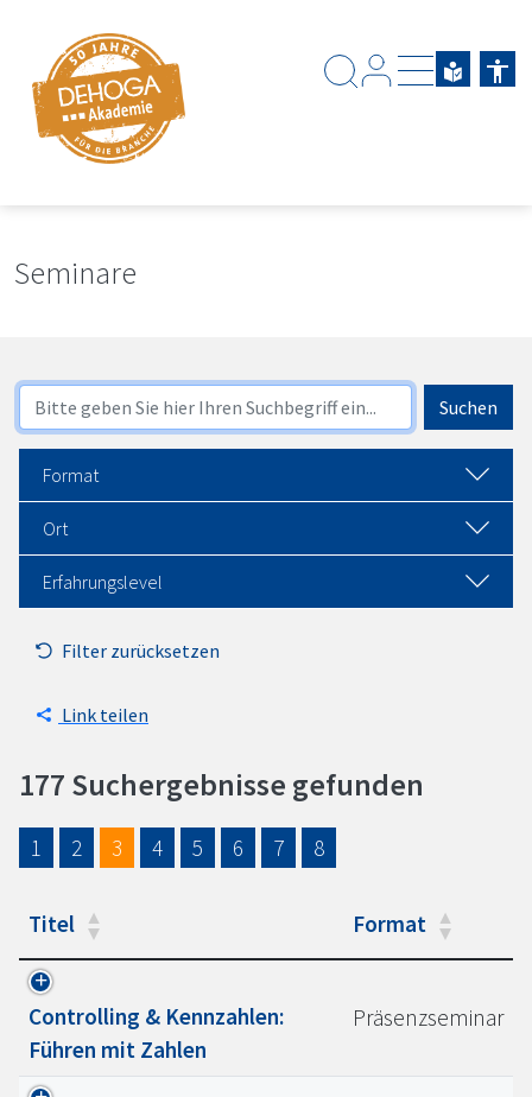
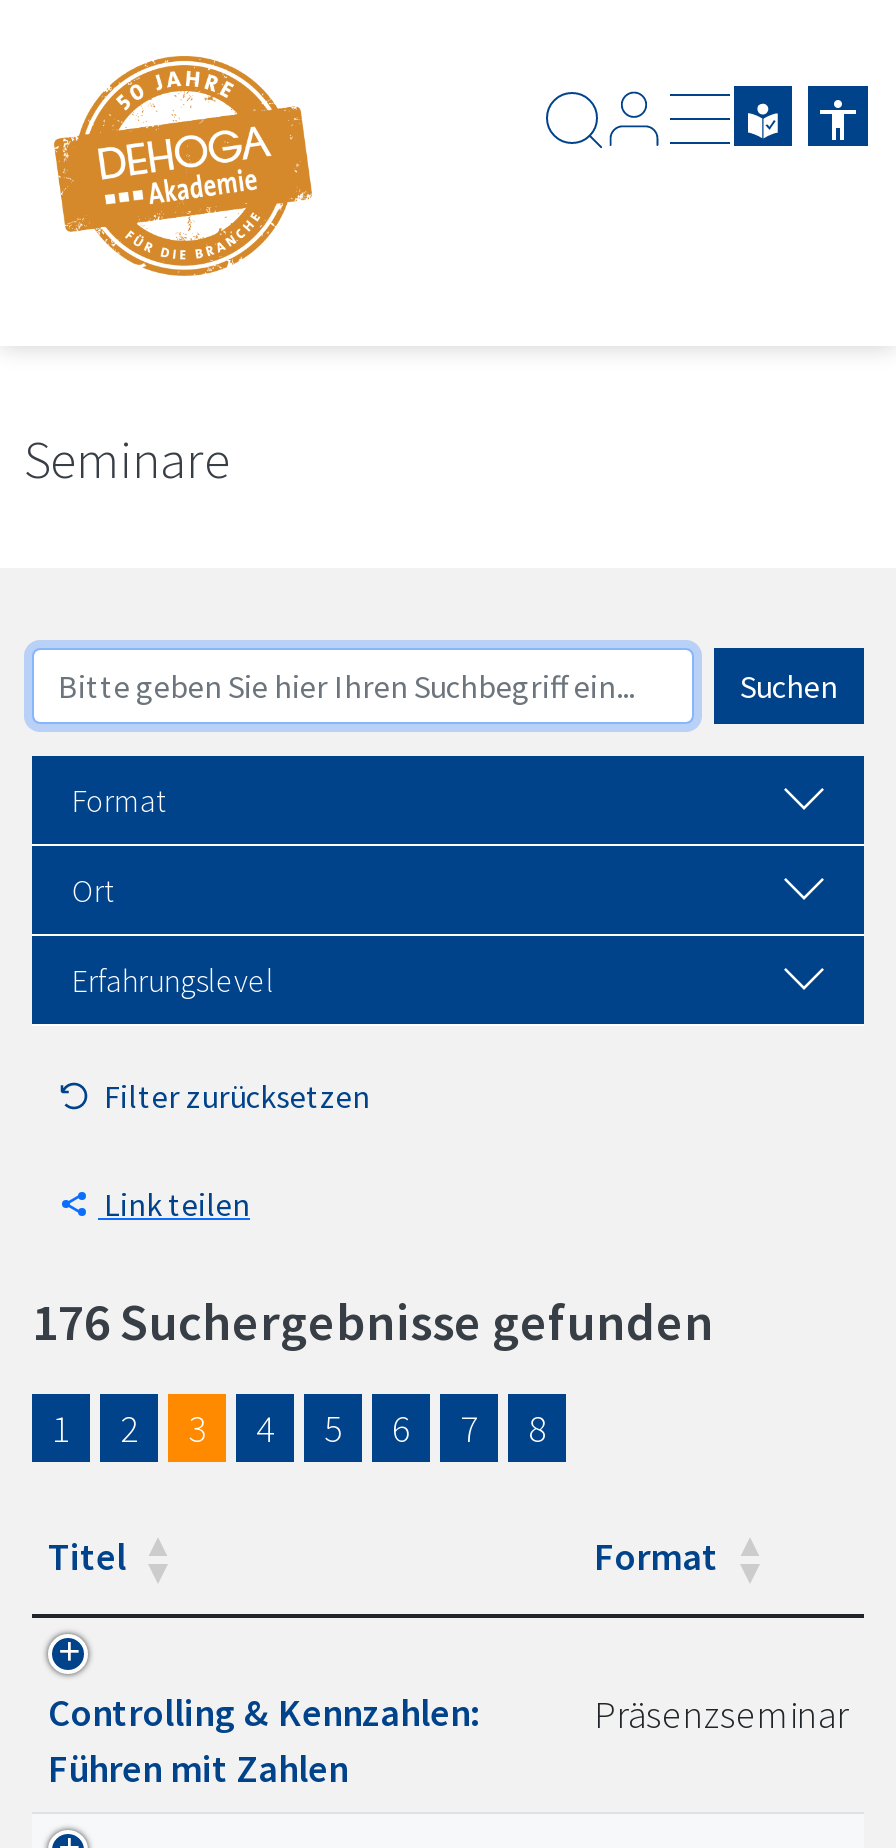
[19,765,424,804] 177 Suchergebnisse gefunden -> [32,1288,714,1354] 176 Suchergebnisse gefunden

